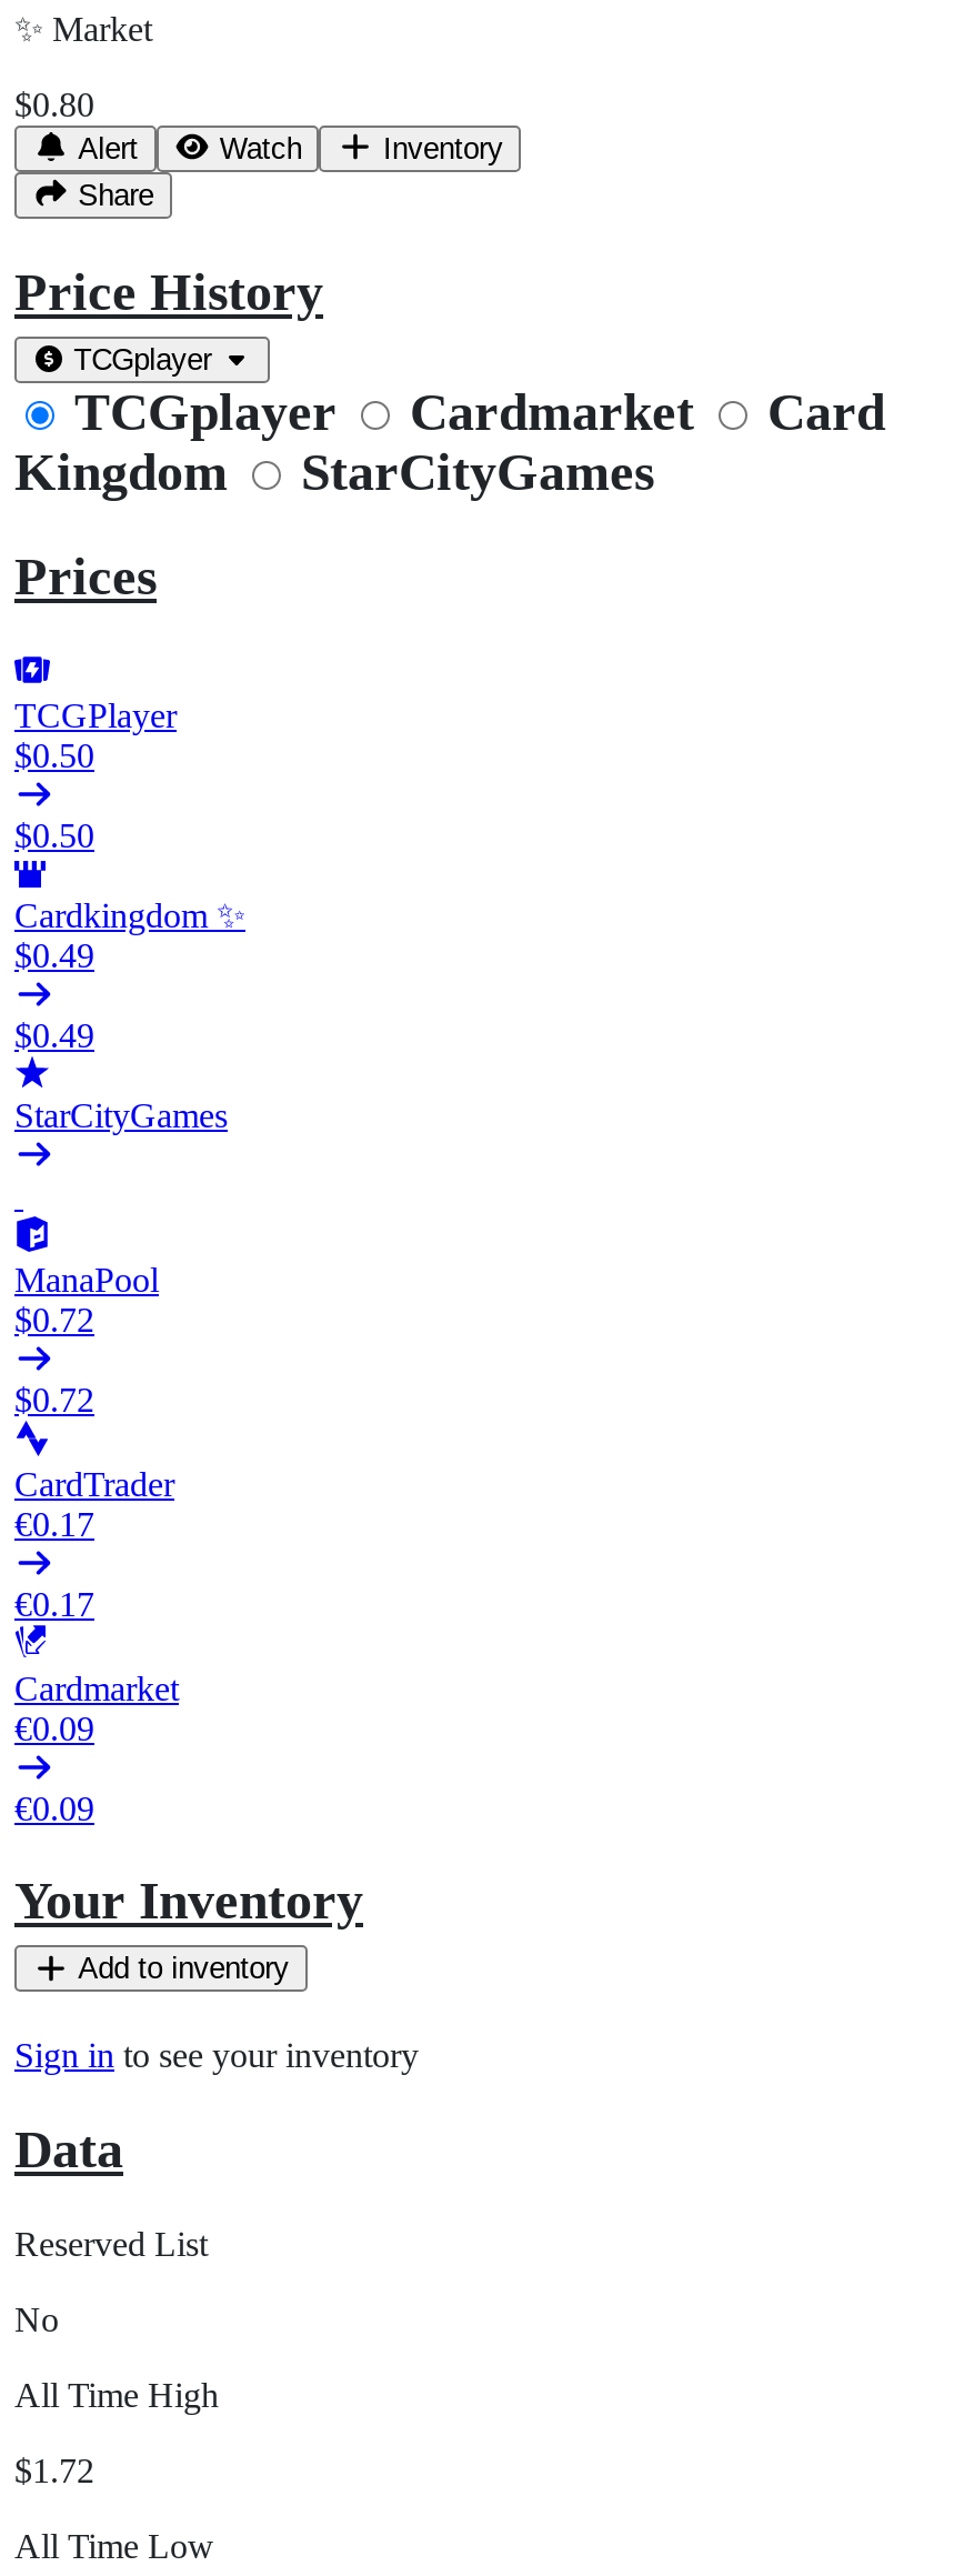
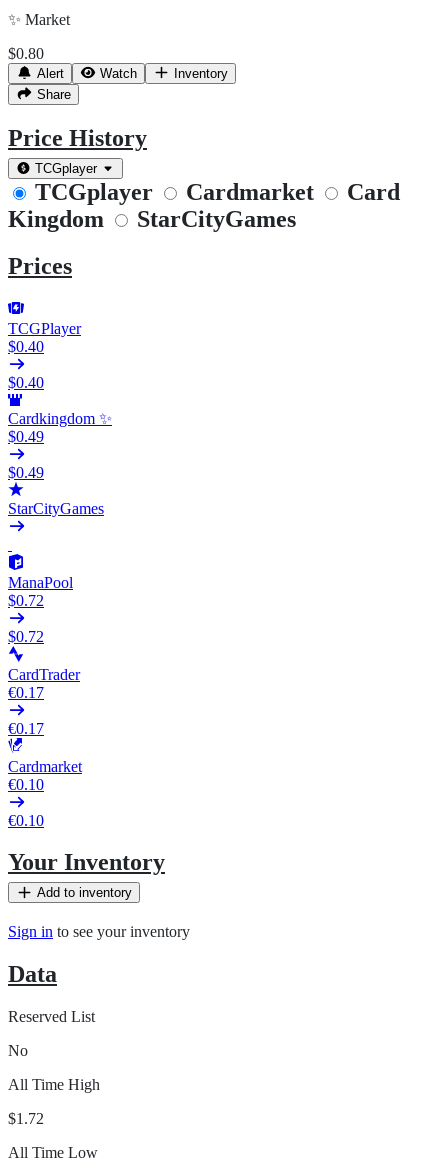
[14,735,94,773] $0.50 -> [8,337,44,354] $0.40
[14,815,94,853] $0.50 -> [8,373,44,390] $0.40
[14,1708,94,1746] €0.09 -> [8,775,44,792] €0.10
[14,1788,94,1826] €0.09 -> [8,811,44,828] €0.10

